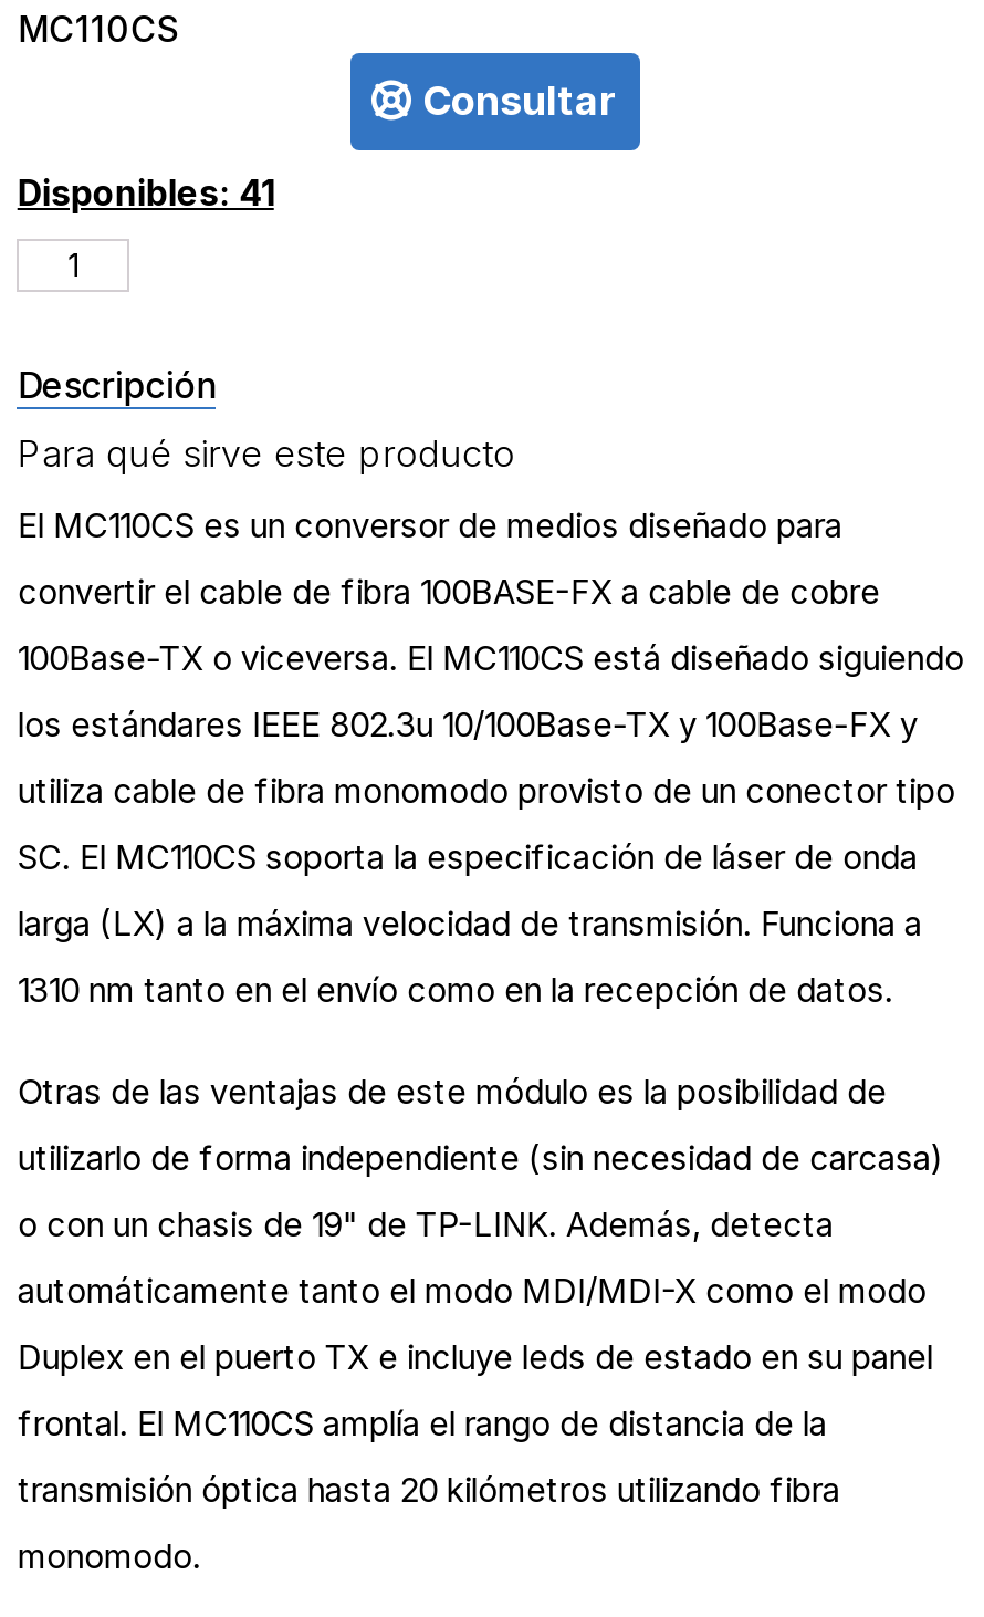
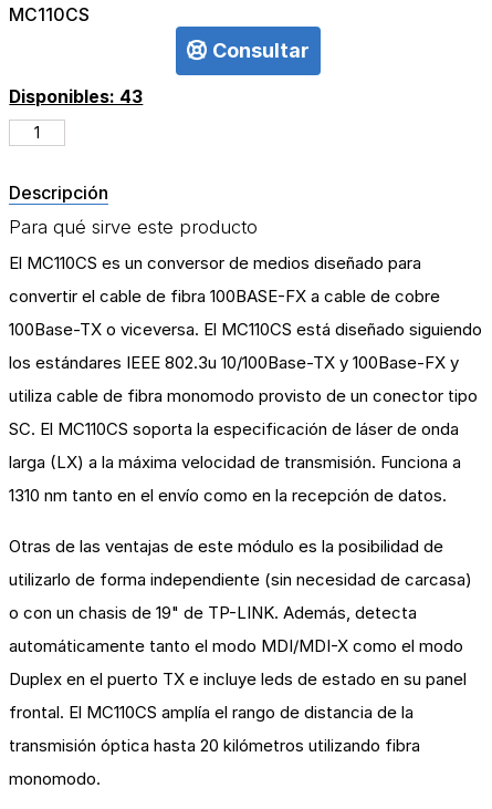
[17,173,274,215] Disponibles: 41 -> [9,86,143,107] Disponibles: 43

